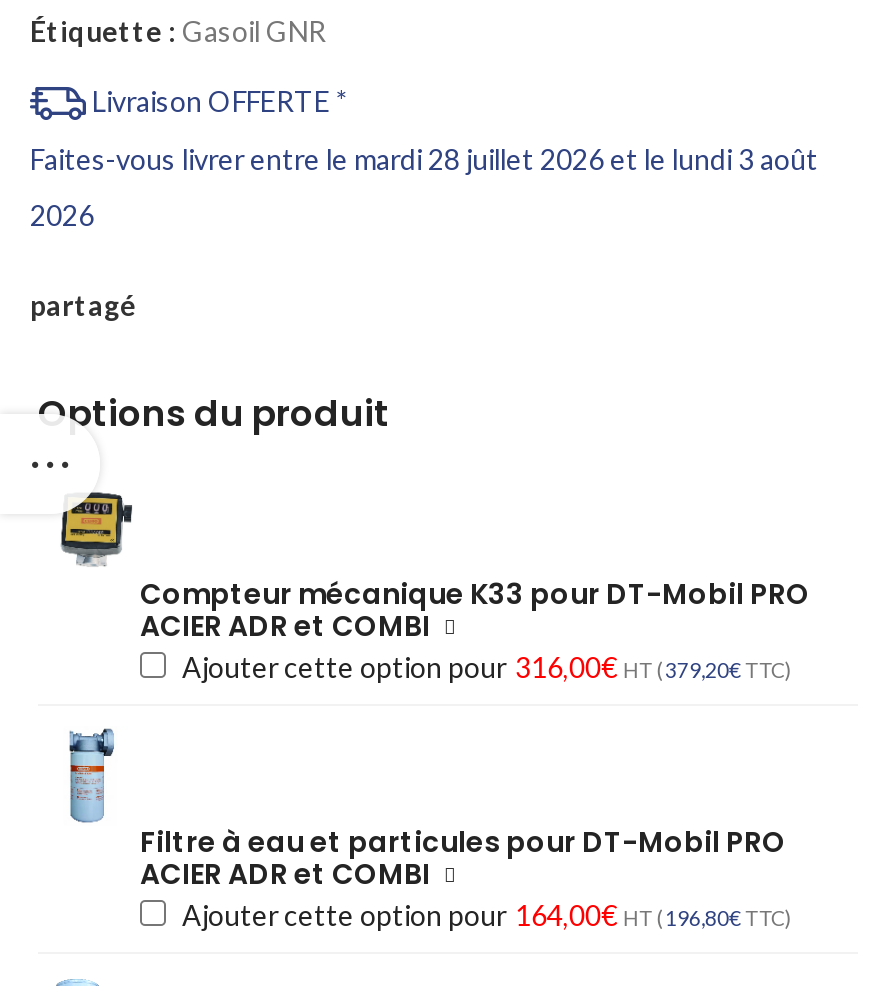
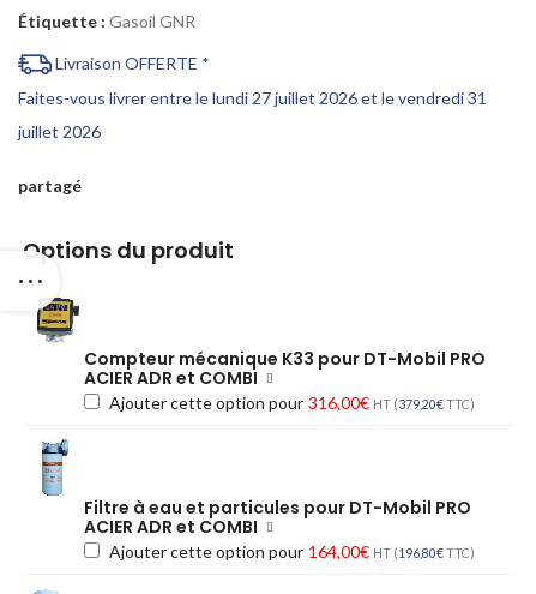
[30,142,818,176] Faites-vous livrer entre le mardi 28 juillet 2026 et le lundi 3 août -> [18,88,487,108] Faites-vous livrer entre le lundi 27 juillet 2026 et le vendredi 31
[30,198,94,232] 2026 -> [18,121,101,142] juillet 2026

